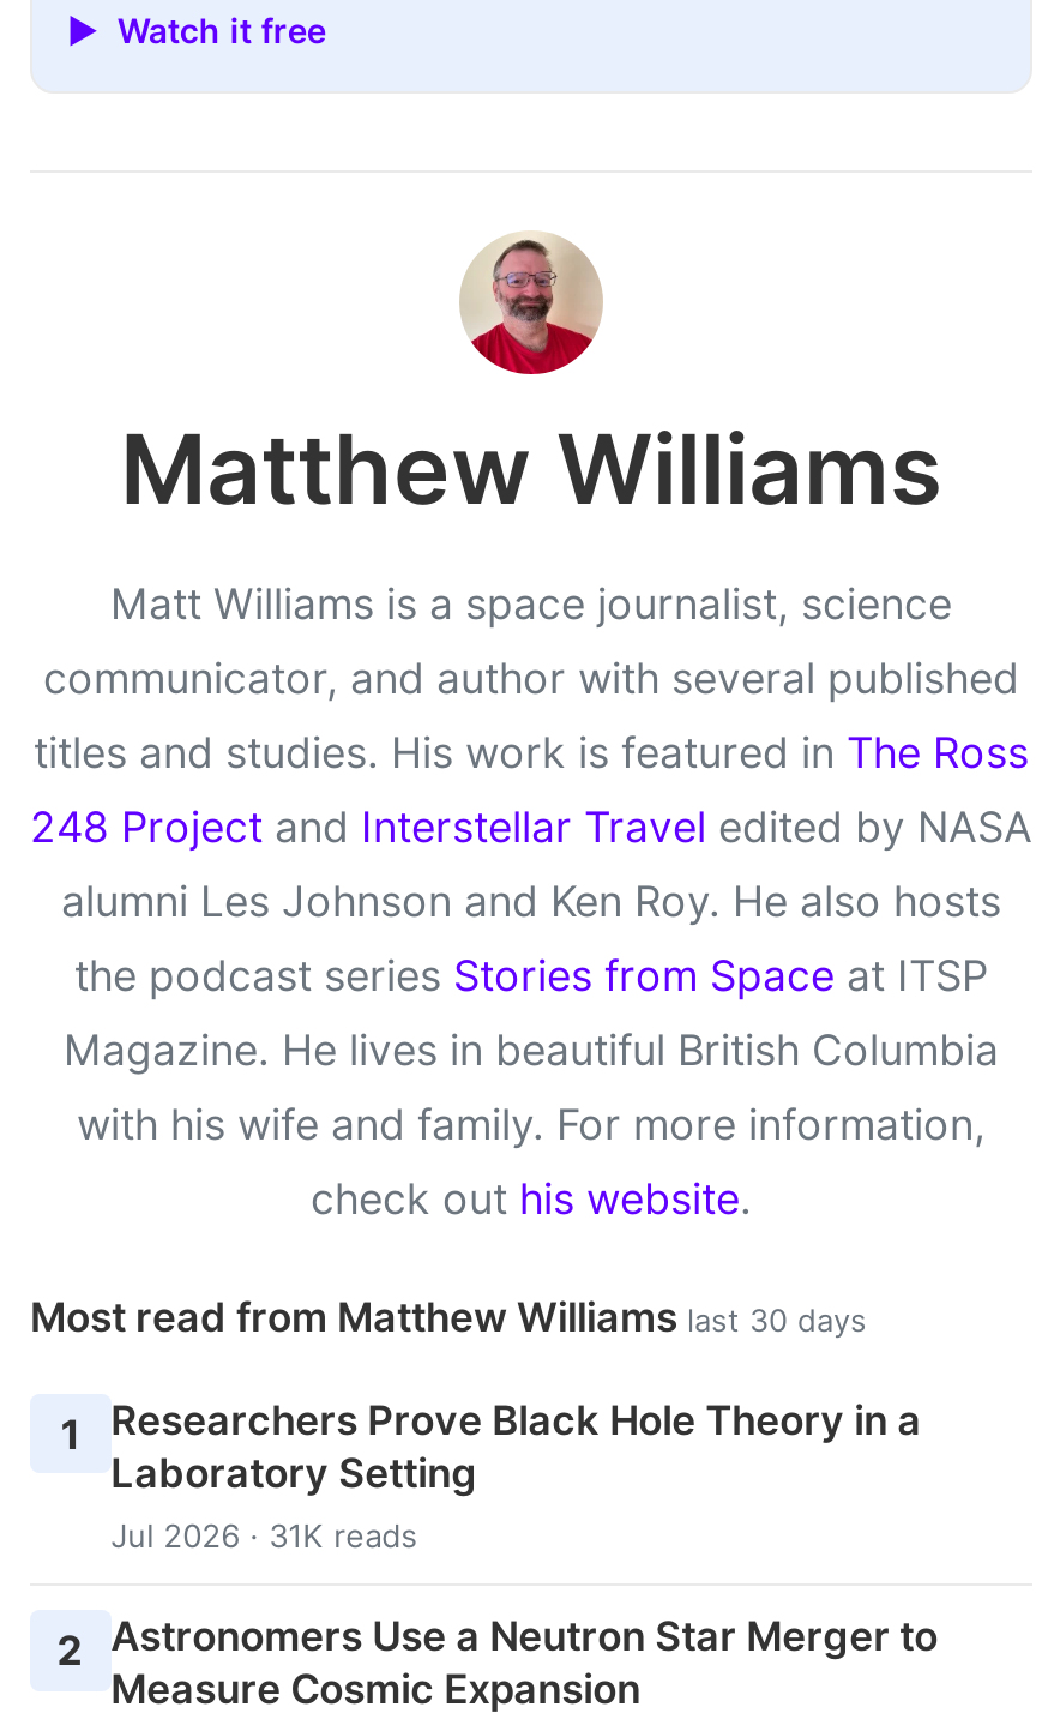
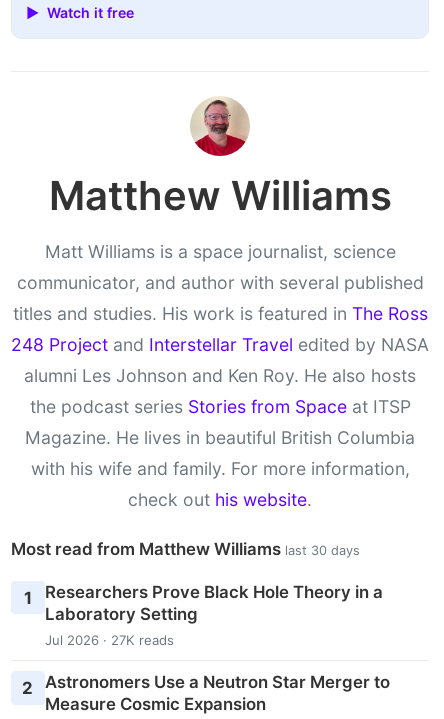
[111,1516,418,1554] Jul 2026 · 31K reads -> [45,632,174,648] Jul 2026 · 27K reads

